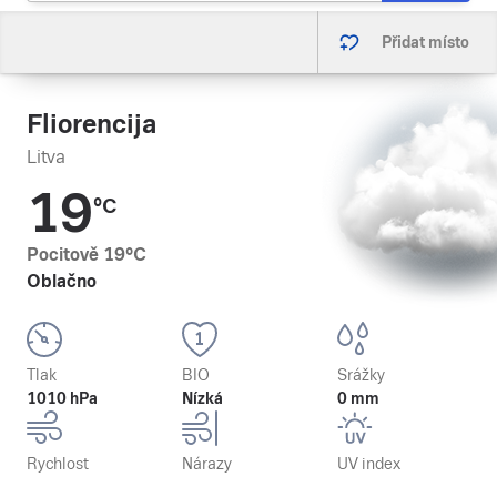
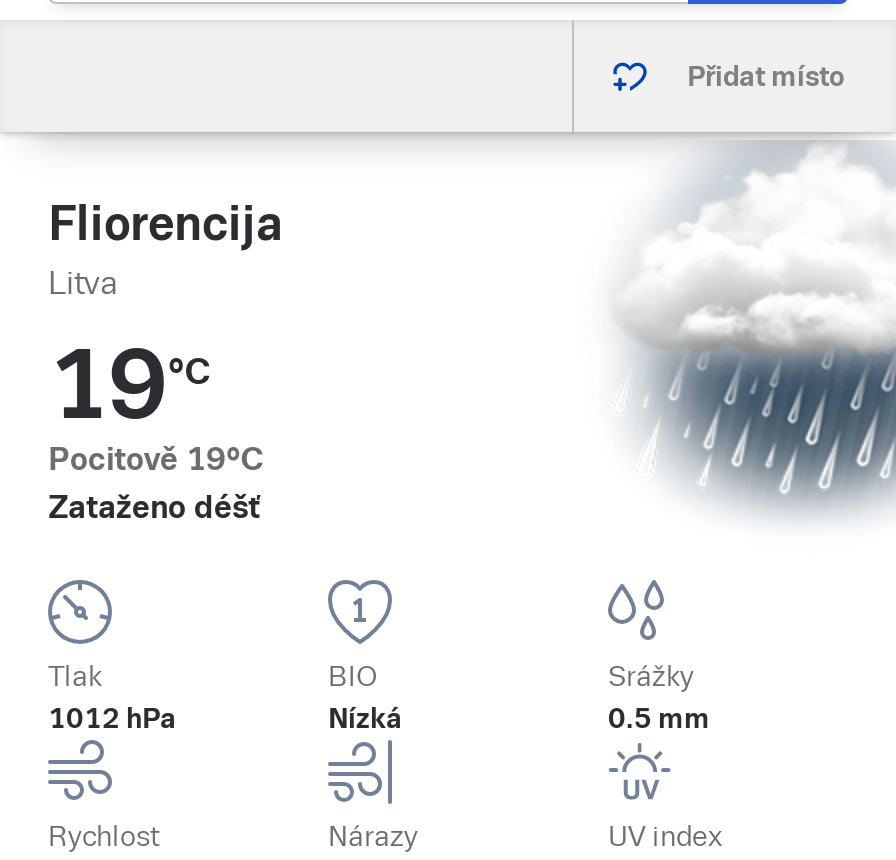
[342,79,494,284] [image] -> [618,142,890,504] [image]
[27,271,97,292] Oblačno -> [48,488,260,526] Zataženo déšť
[27,389,98,407] 1010 hPa -> [48,702,176,734] 1012 hPa
[337,389,379,407] 0 mm -> [608,702,710,734] 0.5 mm

